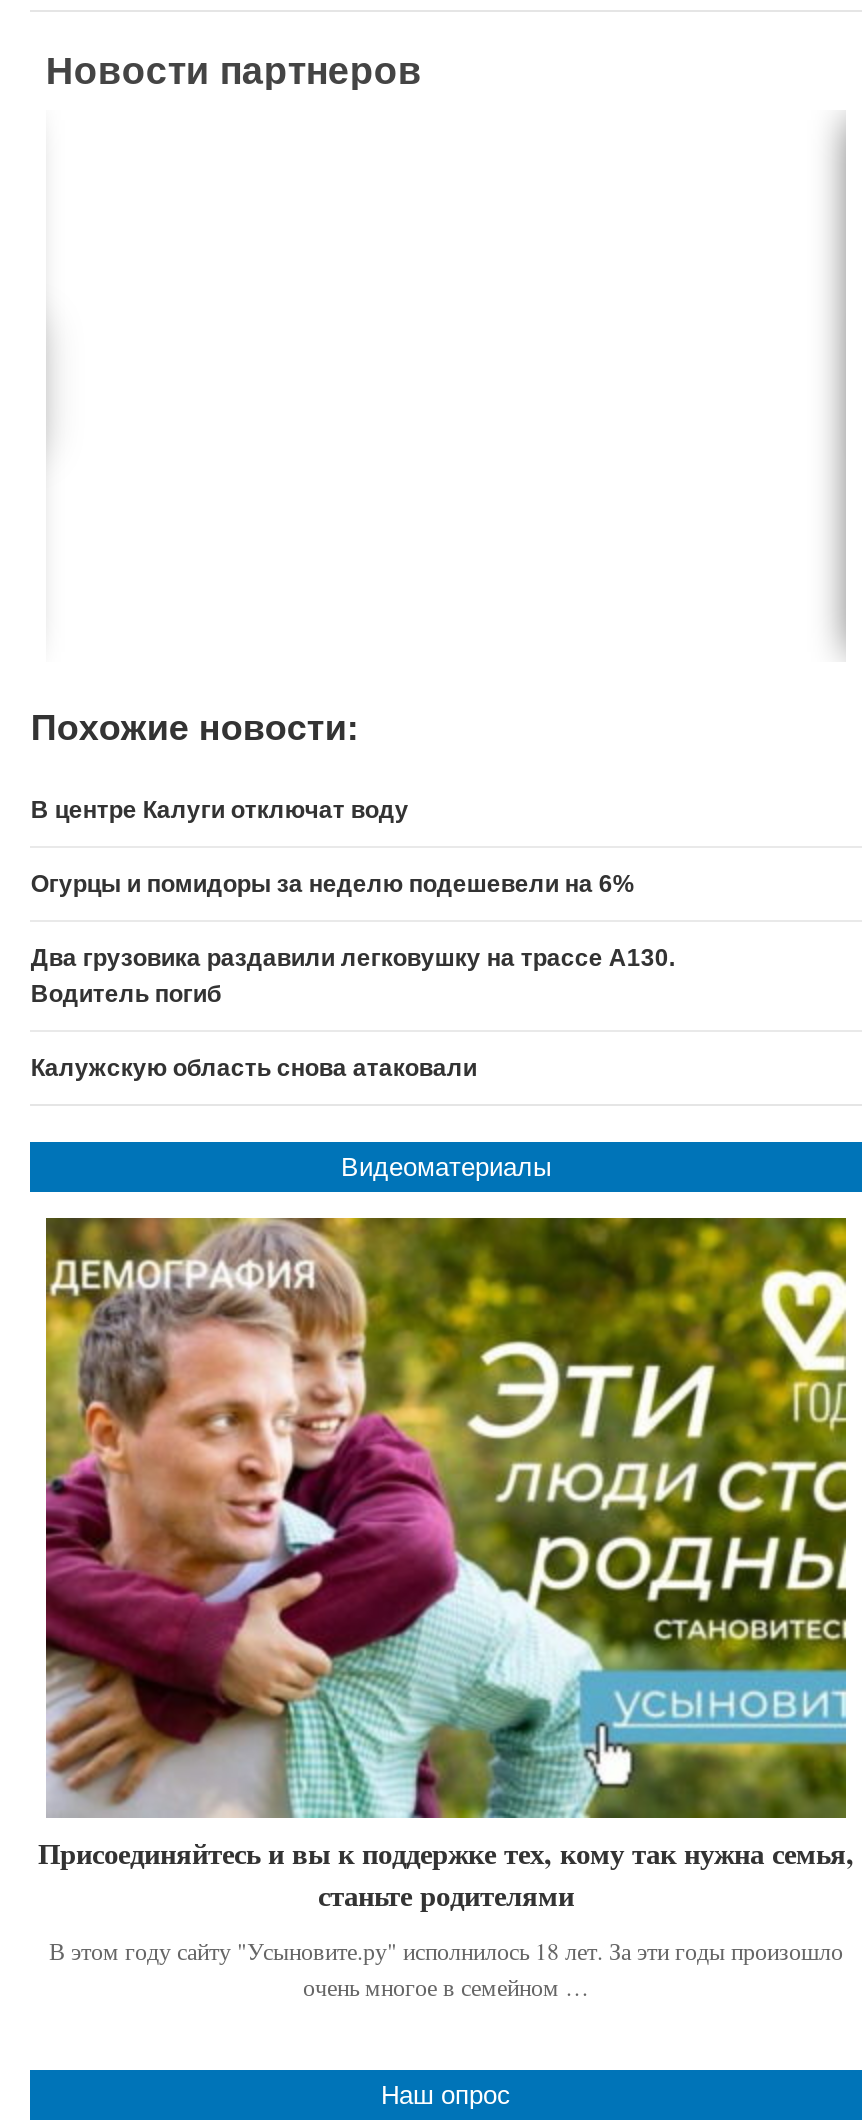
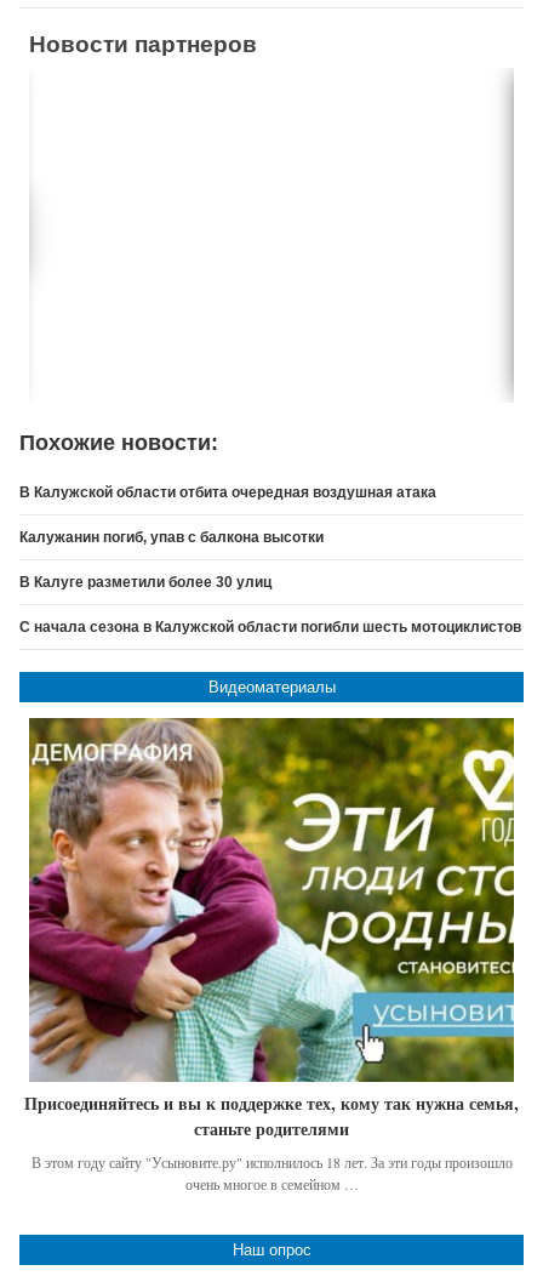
[31,796,409,824] В центре Калуги отключат воду -> [20,484,437,501] В Калужской области отбита очередная воздушная атака
[31,870,635,898] Огурцы и помидоры за неделю подешевели на 6% -> [20,529,324,546] Калужанин погиб, упав с балкона высотки
[31,944,675,1008] Два грузовика раздавили легковушку на трассе А130. | Водитель погиб -> [20,574,272,591] В Калуге разметили более 30 улиц
[31,1054,477,1082] Калужскую область снова атаковали -> [20,619,522,636] С начала сезона в Калужской области погибли шесть мотоциклистов

